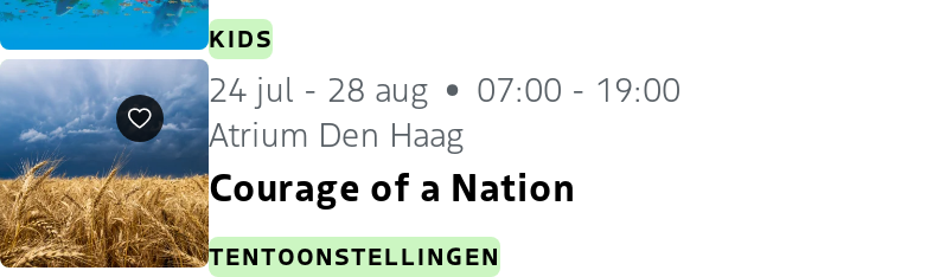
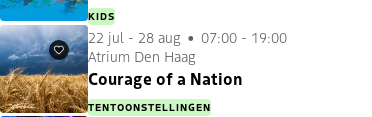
[209,63,681,111] 24 jul - 28 aug 07:00 - 19:00 -> [88,27,287,47] 22 jul - 28 aug 07:00 - 19:00

